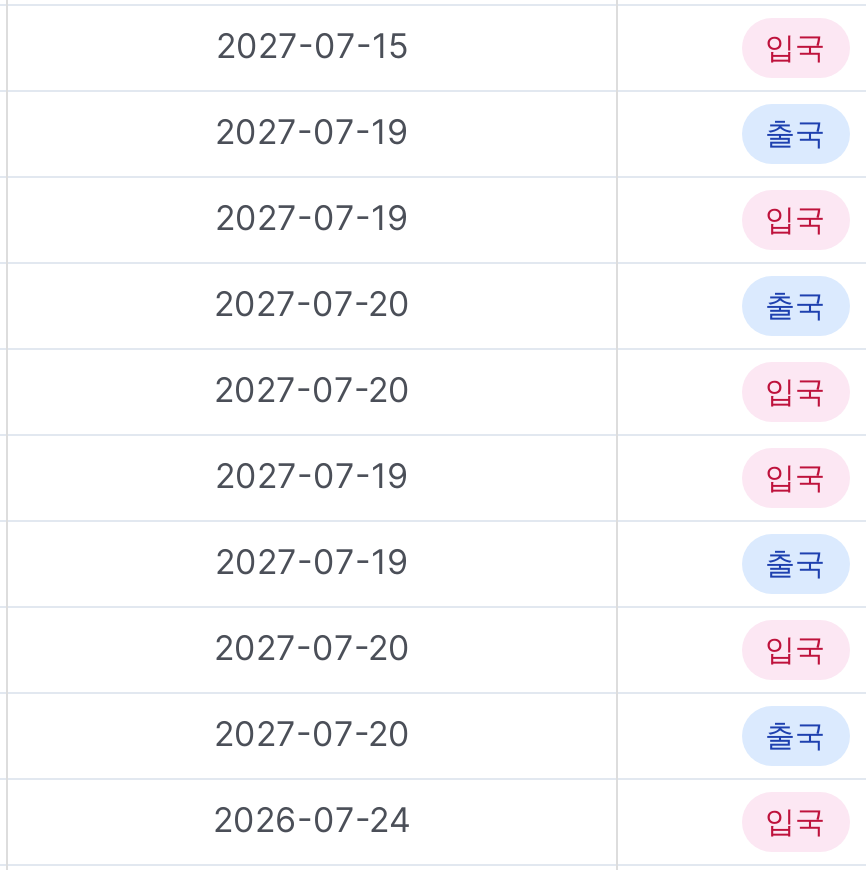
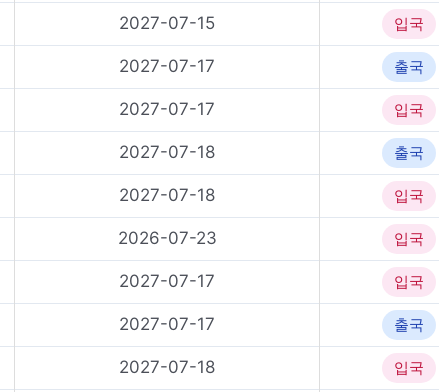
[215,112,409,152] 2027-07-19 -> [119,56,215,76] 2027-07-17
[215,198,409,238] 2027-07-19 -> [119,99,215,119] 2027-07-17
[214,284,410,324] 2027-07-20 -> [119,142,215,162] 2027-07-18
[214,370,410,410] 2027-07-20 -> [119,185,215,205] 2027-07-18
[215,456,409,496] 2027-07-19 -> [117,228,216,248] 2026-07-23
[214,542,825,668] 2027-07-19 | 출국 | 2027-07-20 -> [119,271,215,291] 2027-07-17
[214,714,410,754] 2027-07-20 -> [119,314,215,334] 2027-07-17
[213,800,411,840] 2026-07-24 -> [119,357,215,377] 2027-07-18

